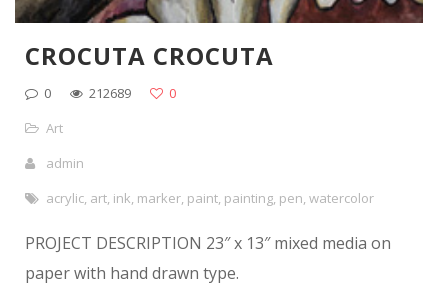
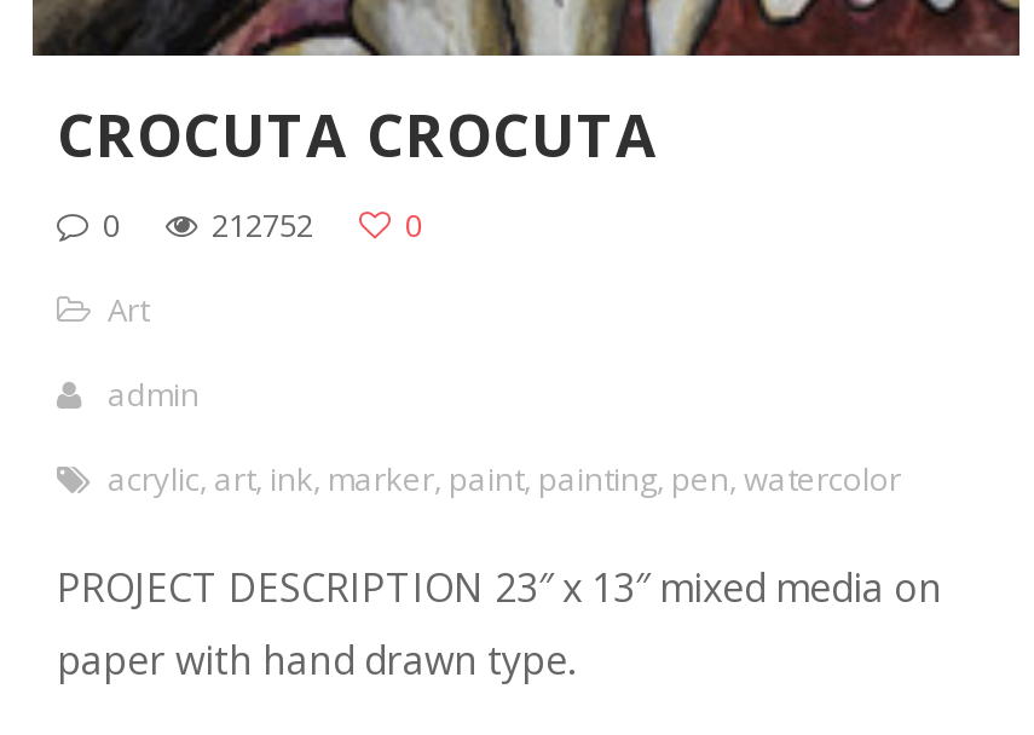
[89,83,131,101] 212689 -> [212,202,313,245] 212752

